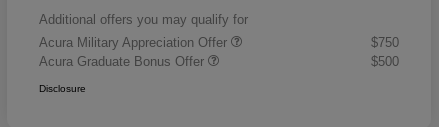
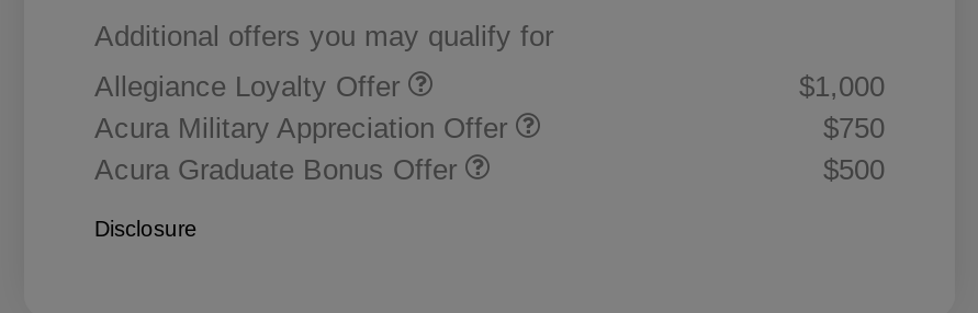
none -> [94,70,885,103] Allegiance Loyalty Offer | $1,000

